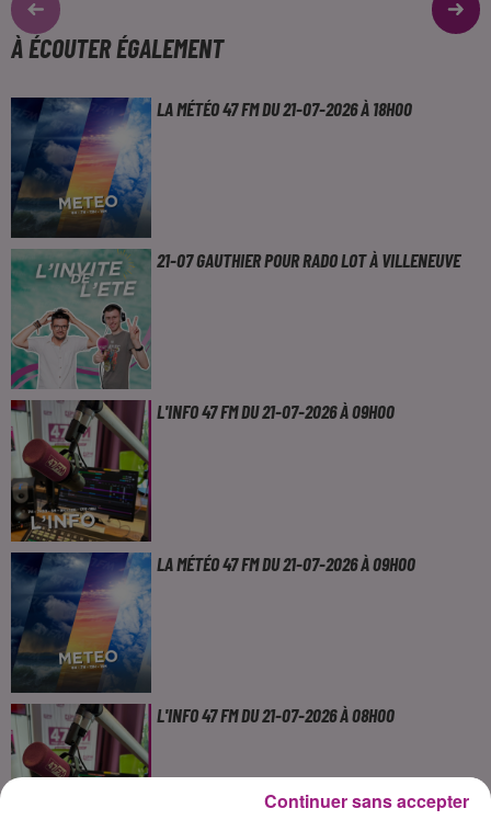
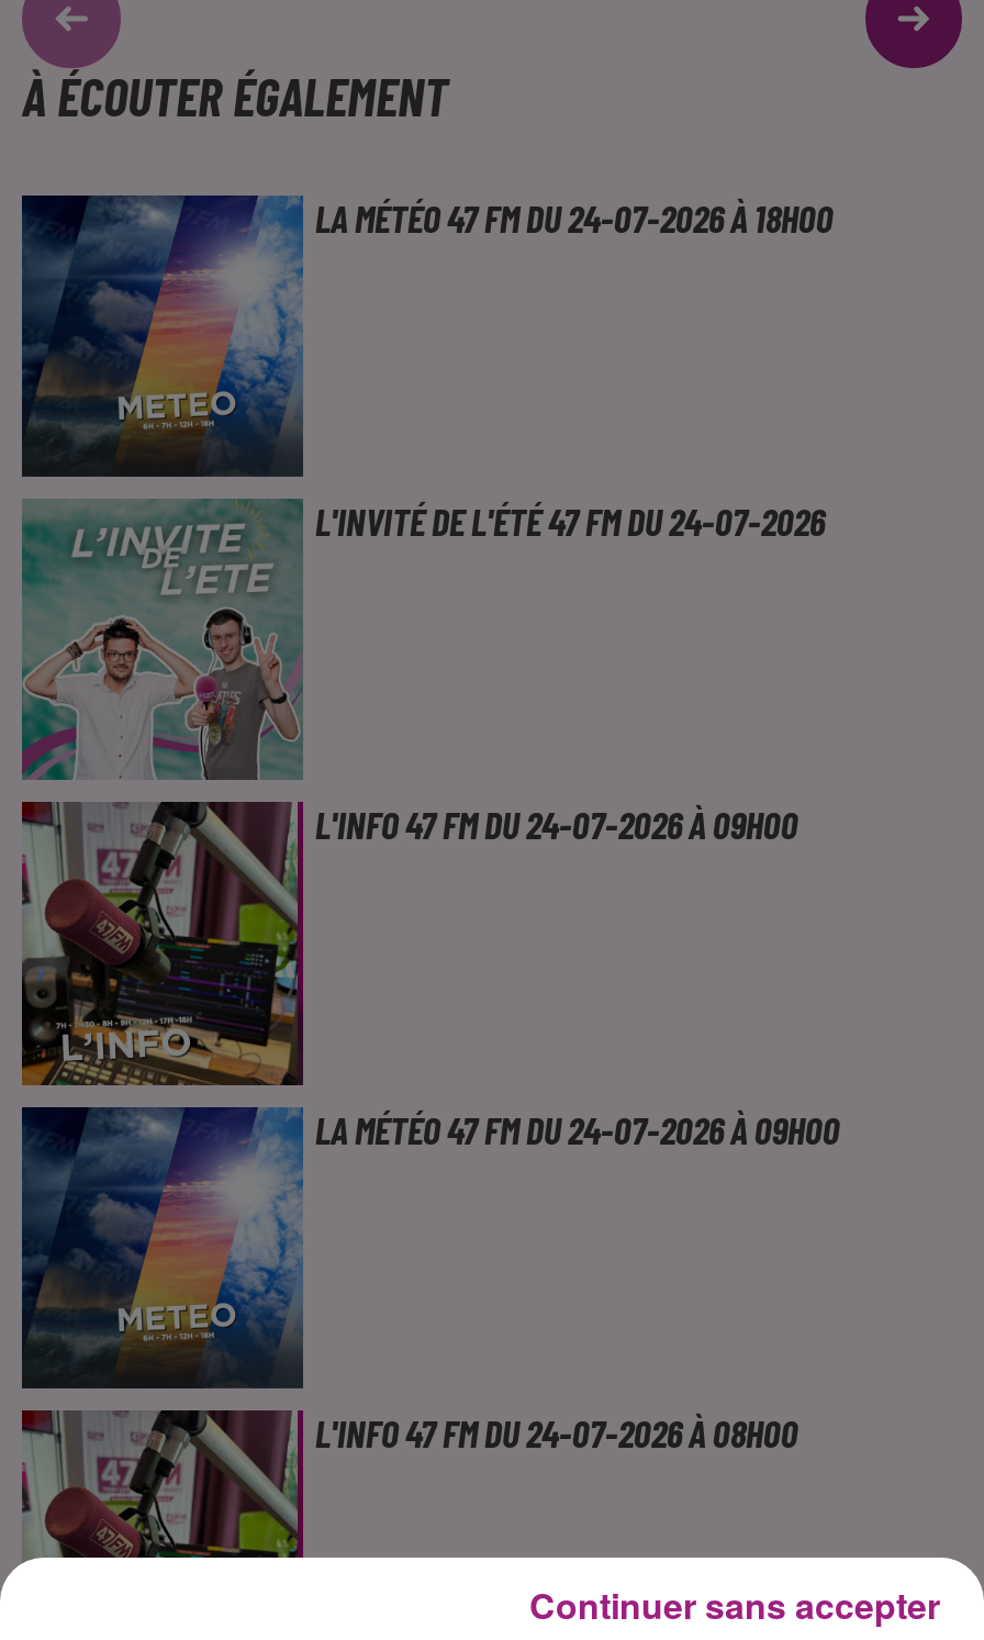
[157,96,413,120] LA MÉTÉO 47 FM DU 21-07-2026 À 18H00 -> [315,192,833,241] LA MÉTÉO 47 FM DU 24-07-2026 À 18H00
[157,248,461,272] 21-07 GAUTHIER POUR RADO LOT À VILLENEUVE -> [315,496,825,545] L'INVITÉ DE L'ÉTÉ 47 FM DU 24-07-2026
[157,399,395,423] L'INFO 47 FM DU 21-07-2026 À 09H00 -> [315,800,798,849] L'INFO 47 FM DU 24-07-2026 À 09H00
[157,551,416,575] LA MÉTÉO 47 FM DU 21-07-2026 À 09H00 -> [315,1104,840,1153] LA MÉTÉO 47 FM DU 24-07-2026 À 09H00
[157,703,395,727] L'INFO 47 FM DU 21-07-2026 À 08H00 -> [315,1408,798,1457] L'INFO 47 FM DU 24-07-2026 À 08H00

